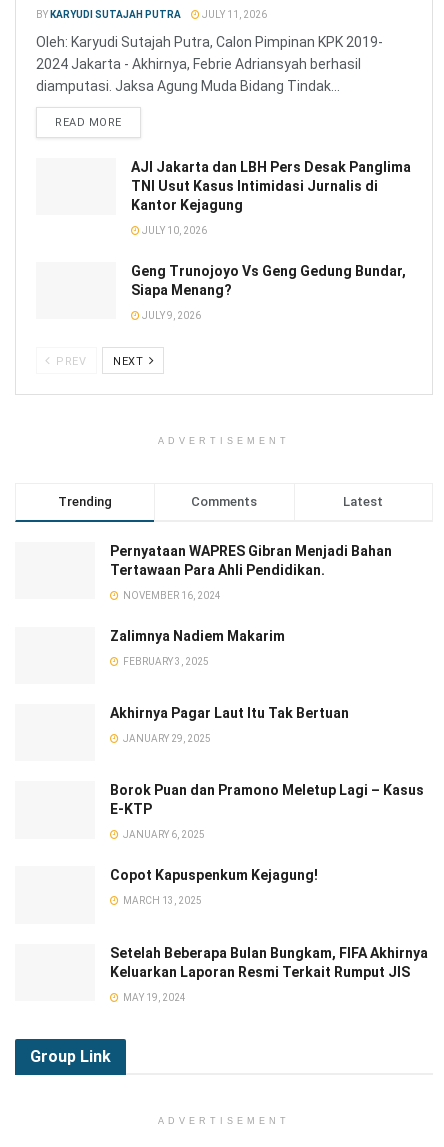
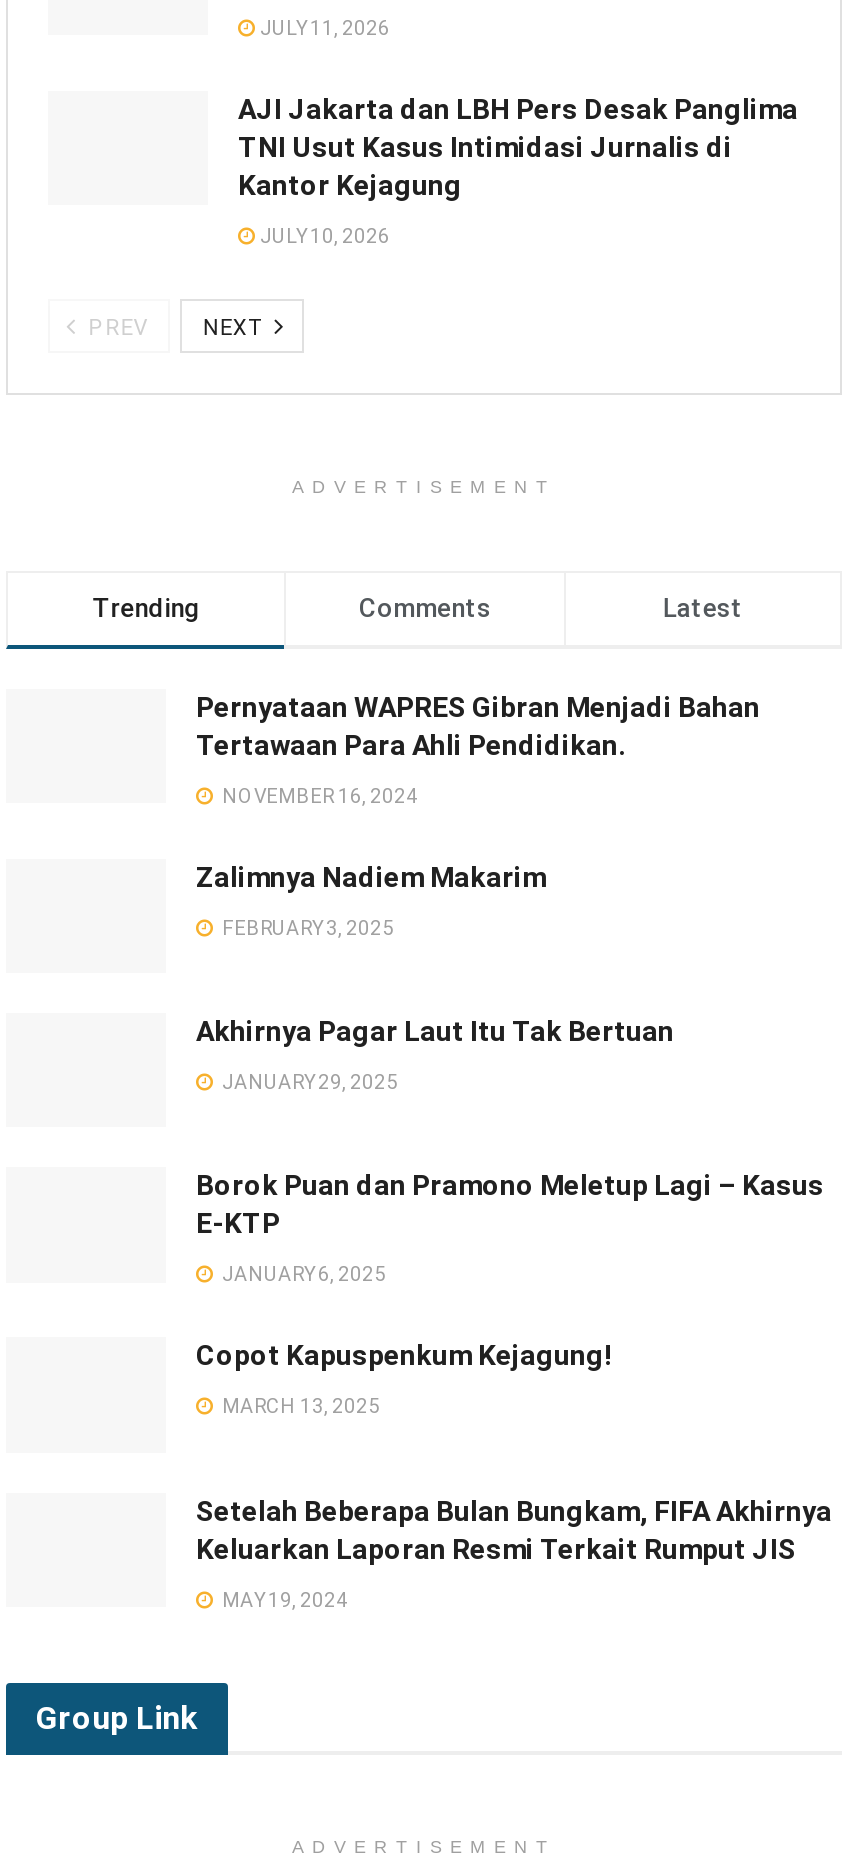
[36,9,181,20] BY KARYUDI SUTAJAH PUTRA -> none
[36,34,383,129] Oleh: Karyudi Sutajah Putra, Calon Pimpinan KPK 2019- | 2024 Jakarta - Akhirnya, Febrie Adriansyah berhasil | diamputasi. Jaksa Agung Muda Bidang Tindak... | READ MORE -> none
[131,263,406,321] Geng Trunojoyo Vs Geng Gedung Bundar, | Siapa Menang? | JULY 9, 2026 -> none

